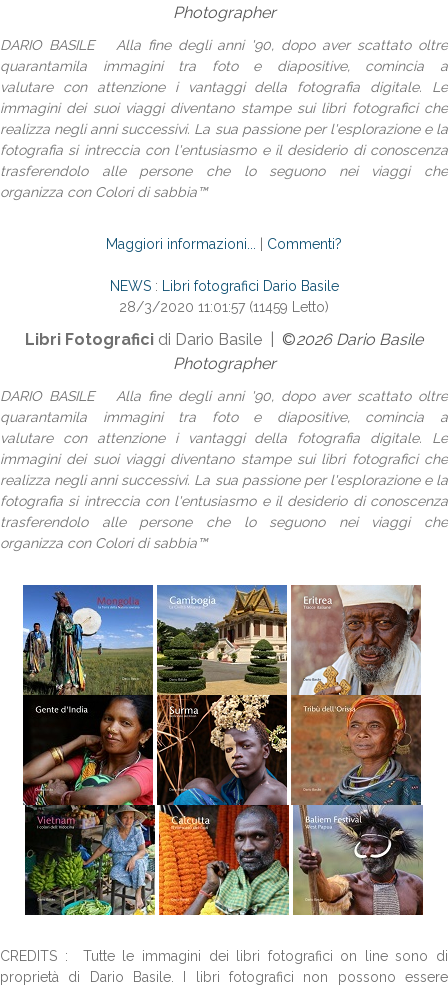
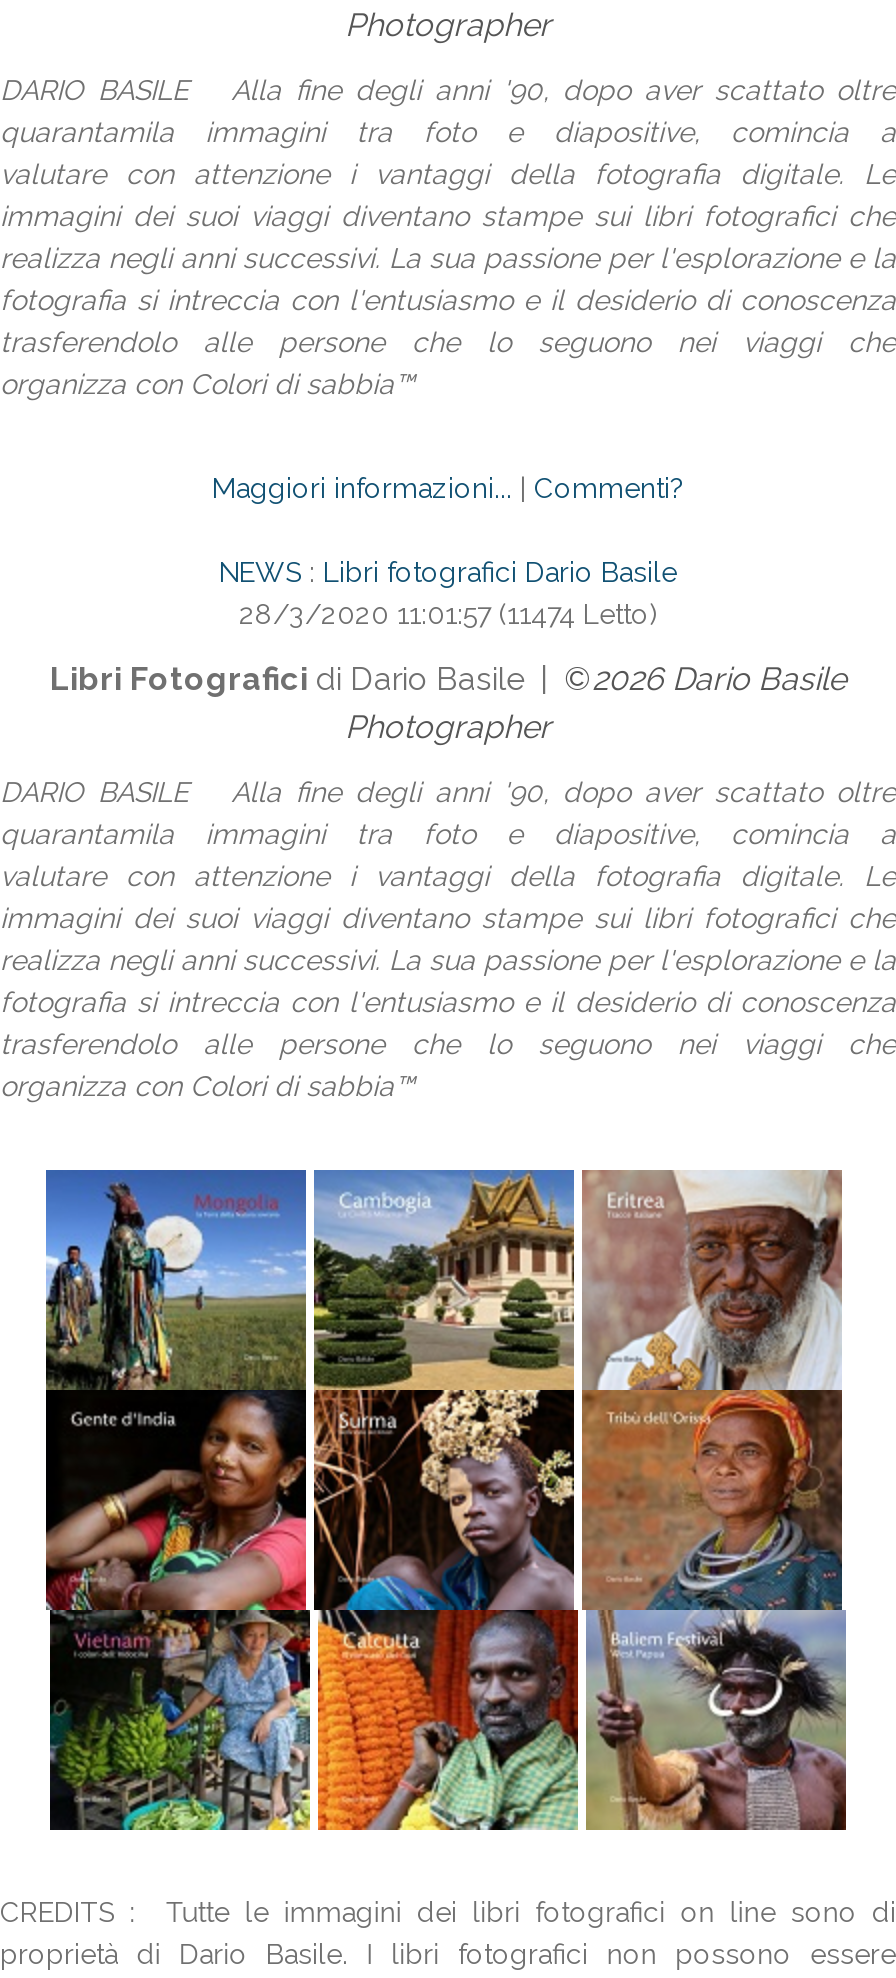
[119,299,329,315] 28/3/2020 11:01:57 (11459 Letto) -> [239,598,657,630] 28/3/2020 11:01:57 (11474 Letto)

